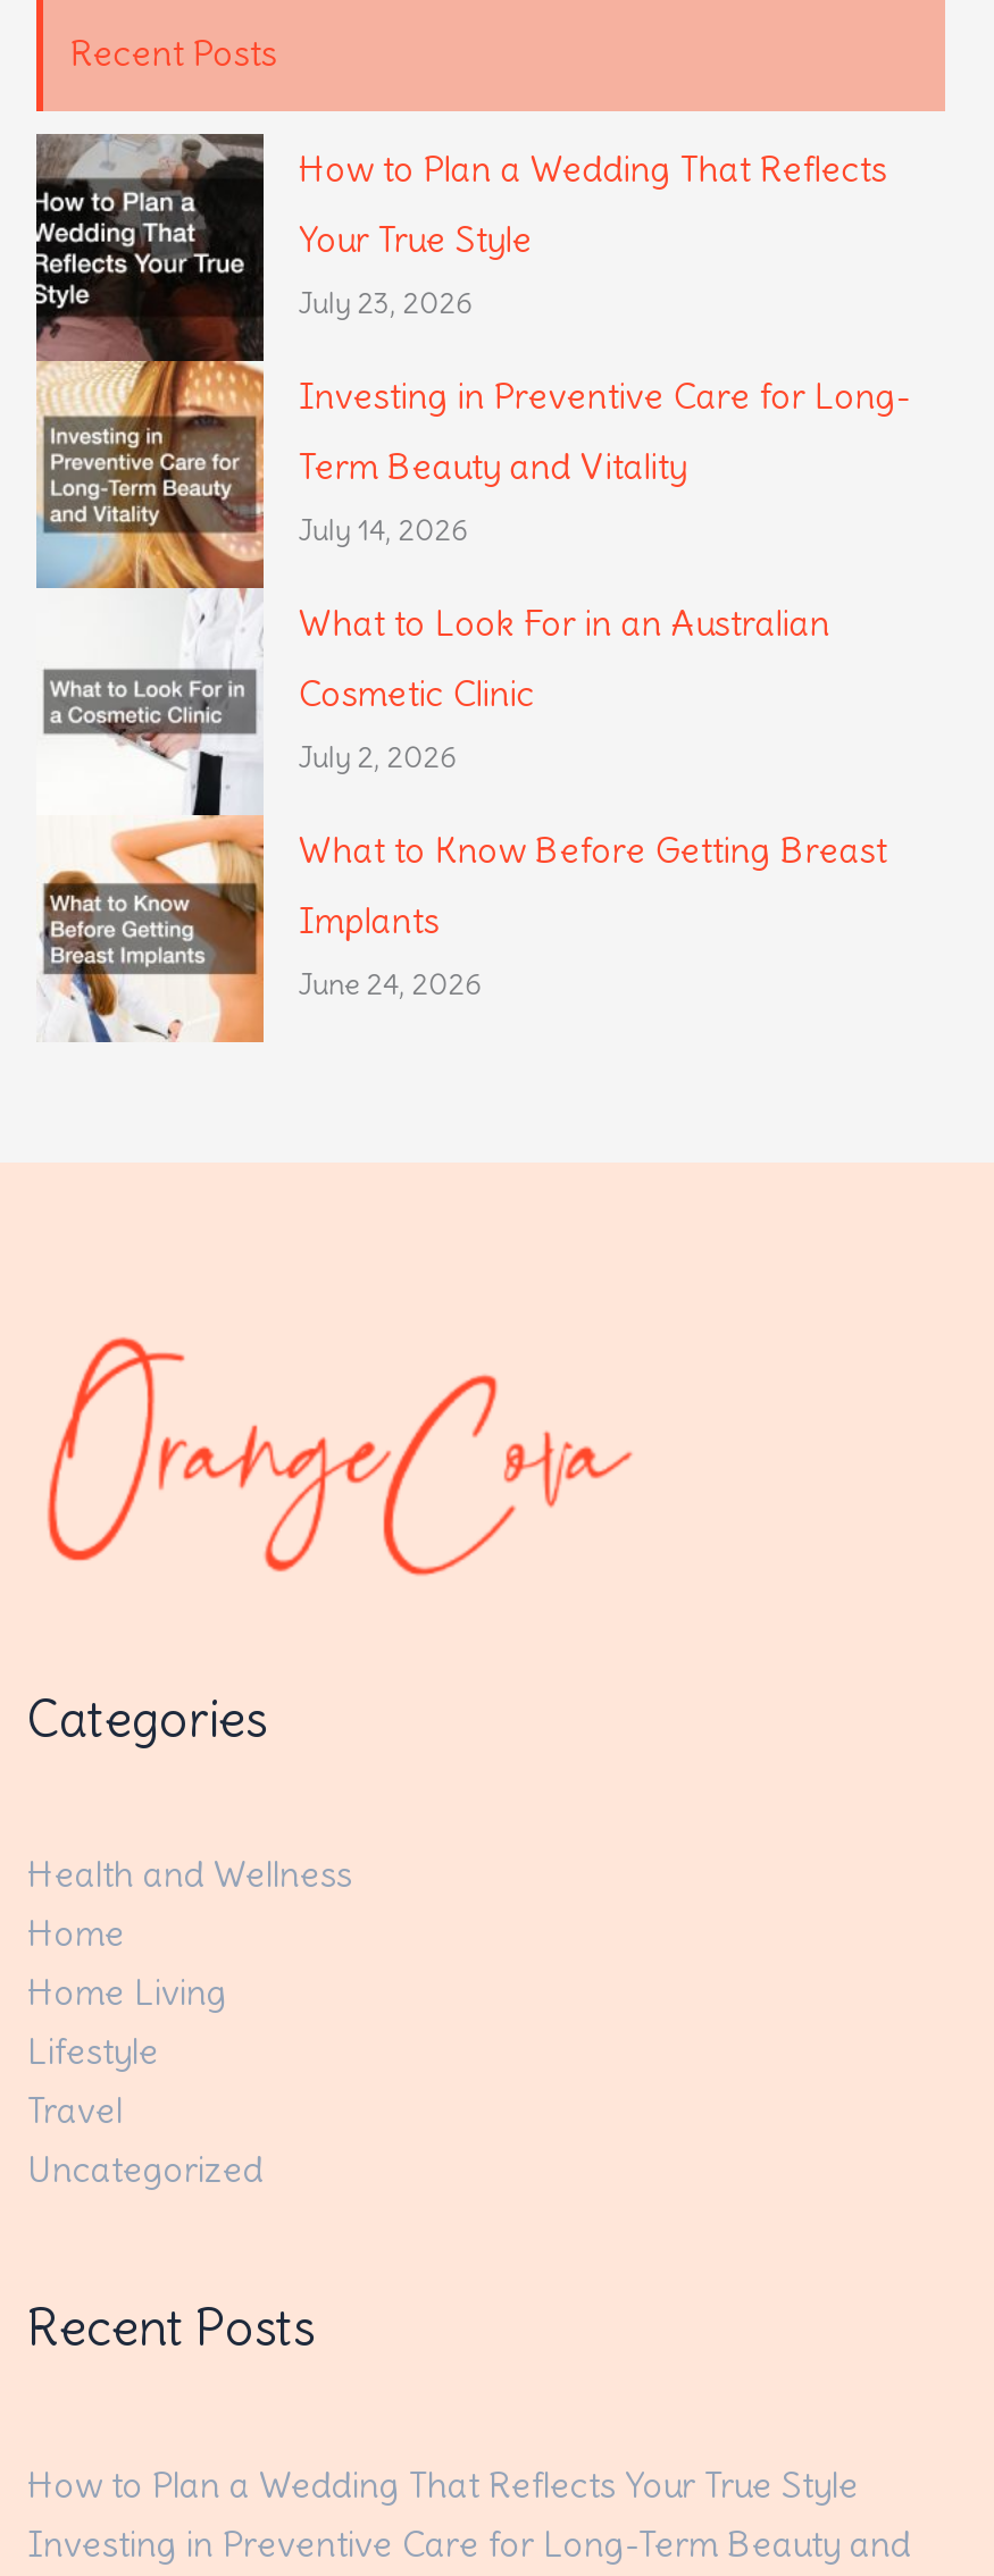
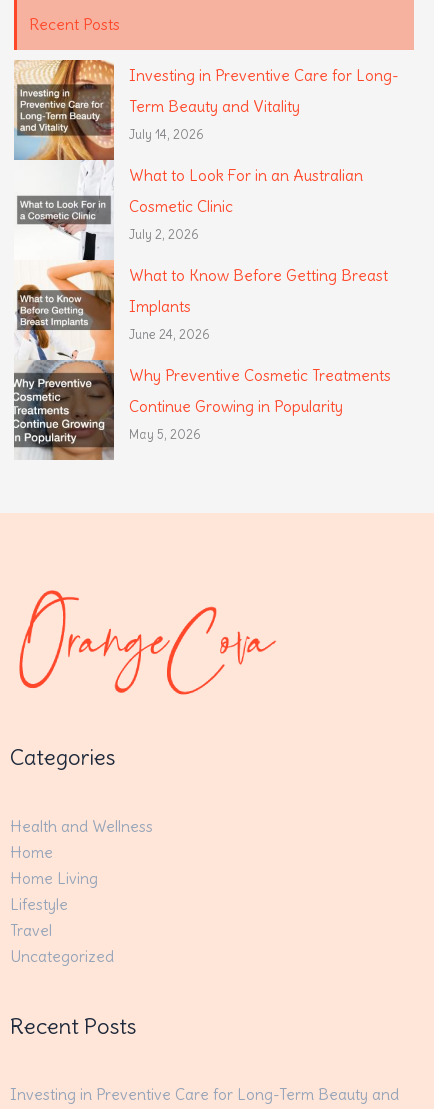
[34,131,887,364] [image] | How to Plan a Wedding That Reflects | Your True Style | July 23, 2026 -> none
moved [299,376,912,1002] -> [129,66,399,342]: Investing in Preventive Care for Long- | Term Beauty and Vitality | July 14, 2026 | ... | Implants | June 24, 2026
none -> [13,359,391,461] [image] | Why Preventive Cosmetic Treatments | Continue Growing in Popularity | May 5, 2026
[27,2463,859,2507] How to Plan a Wedding That Reflects Your True Style -> none

